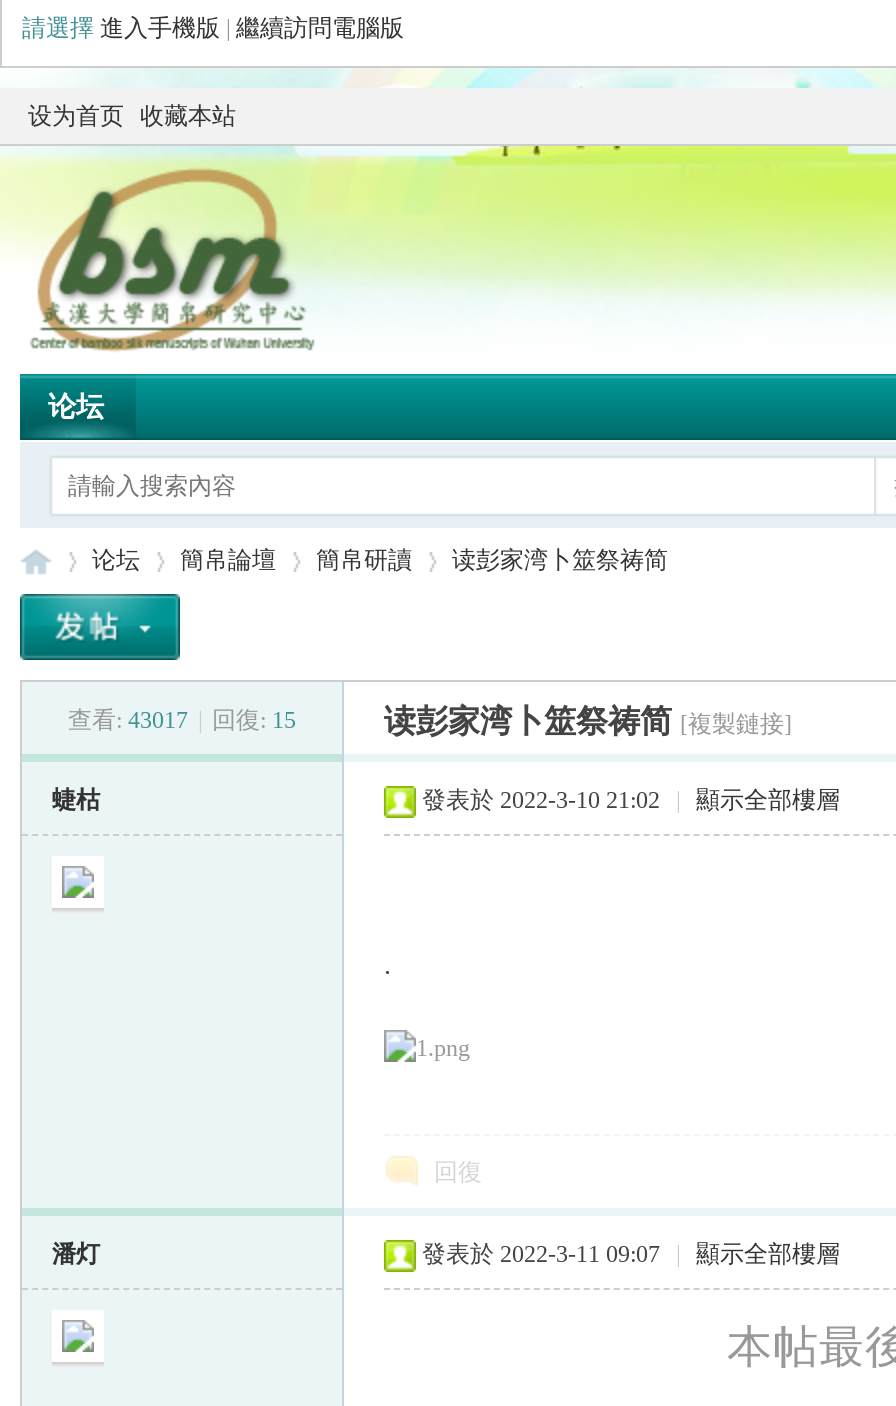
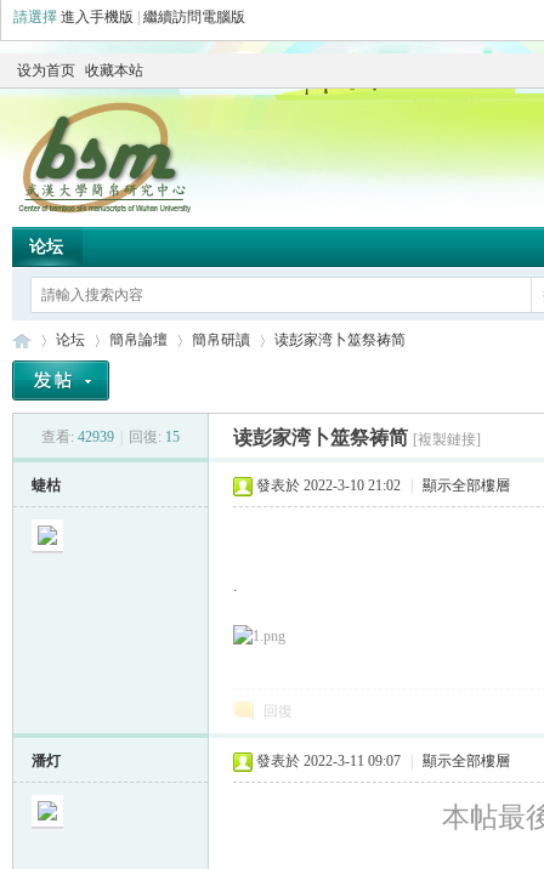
[68,706,188,734] 查看: 43017 -> [41,428,114,445] 查看: 42939

